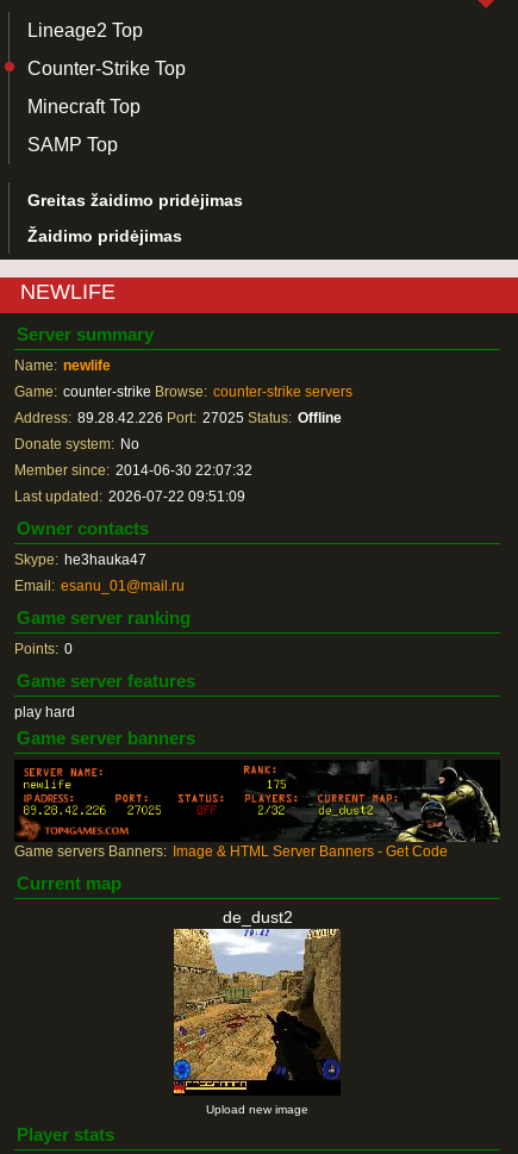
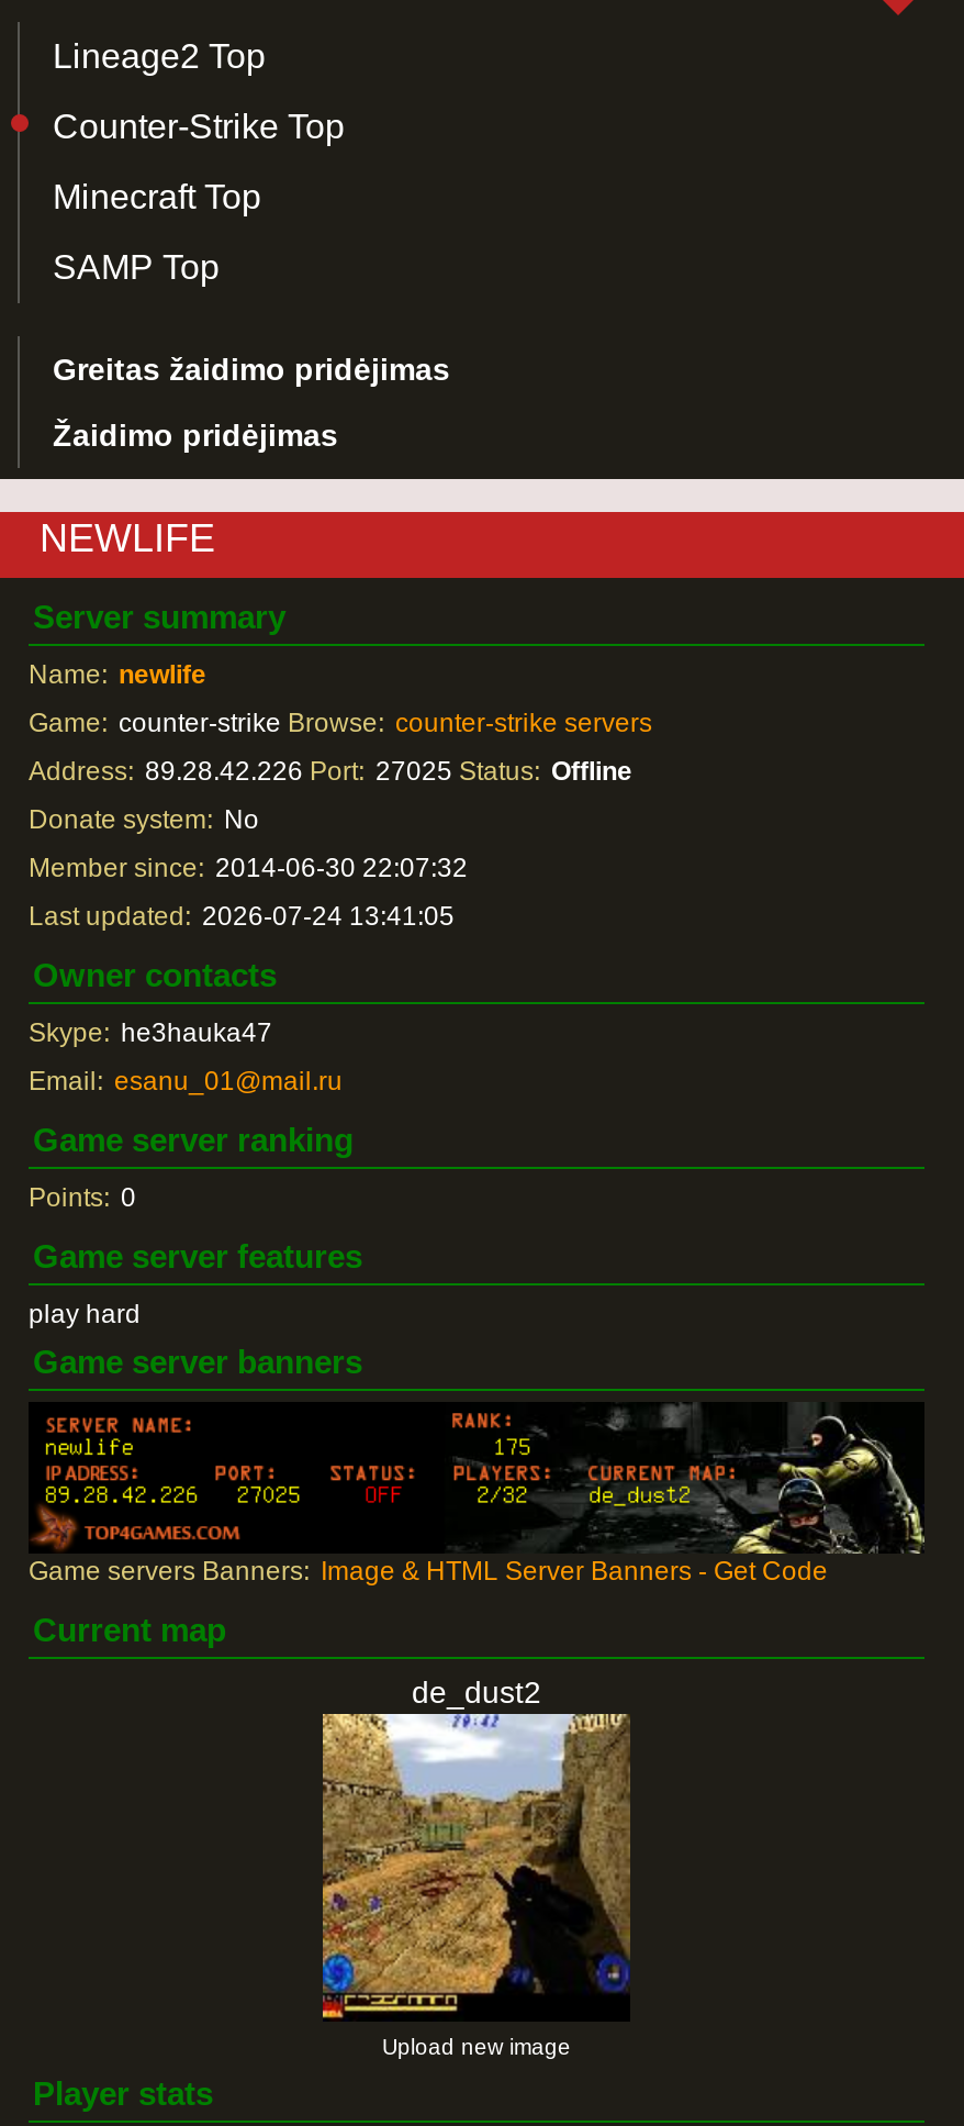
[14,488,245,505] Last updated: 2026-07-22 09:51:09 -> [29,901,455,932] Last updated: 2026-07-24 13:41:05

